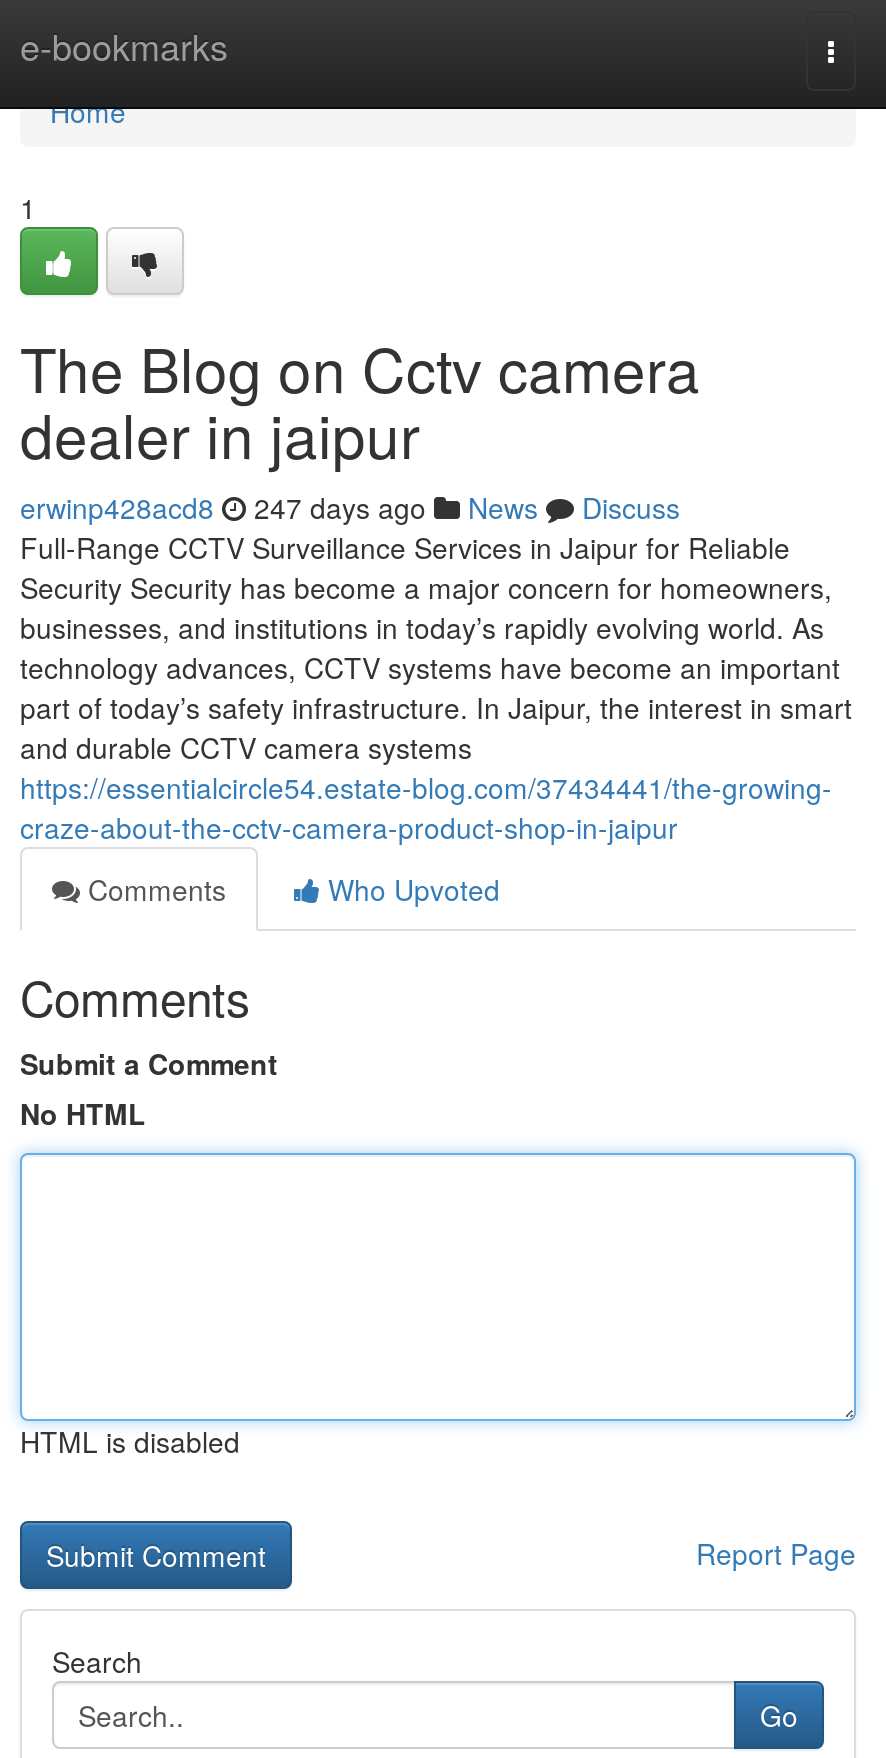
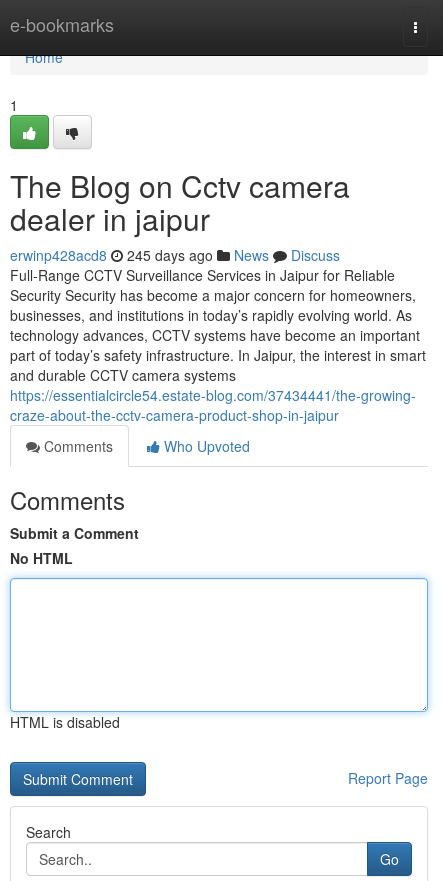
[20,487,680,527] erwinp428acd8 247 days ago News Discuss -> [10,245,340,265] erwinp428acd8 245 days ago News Discuss

